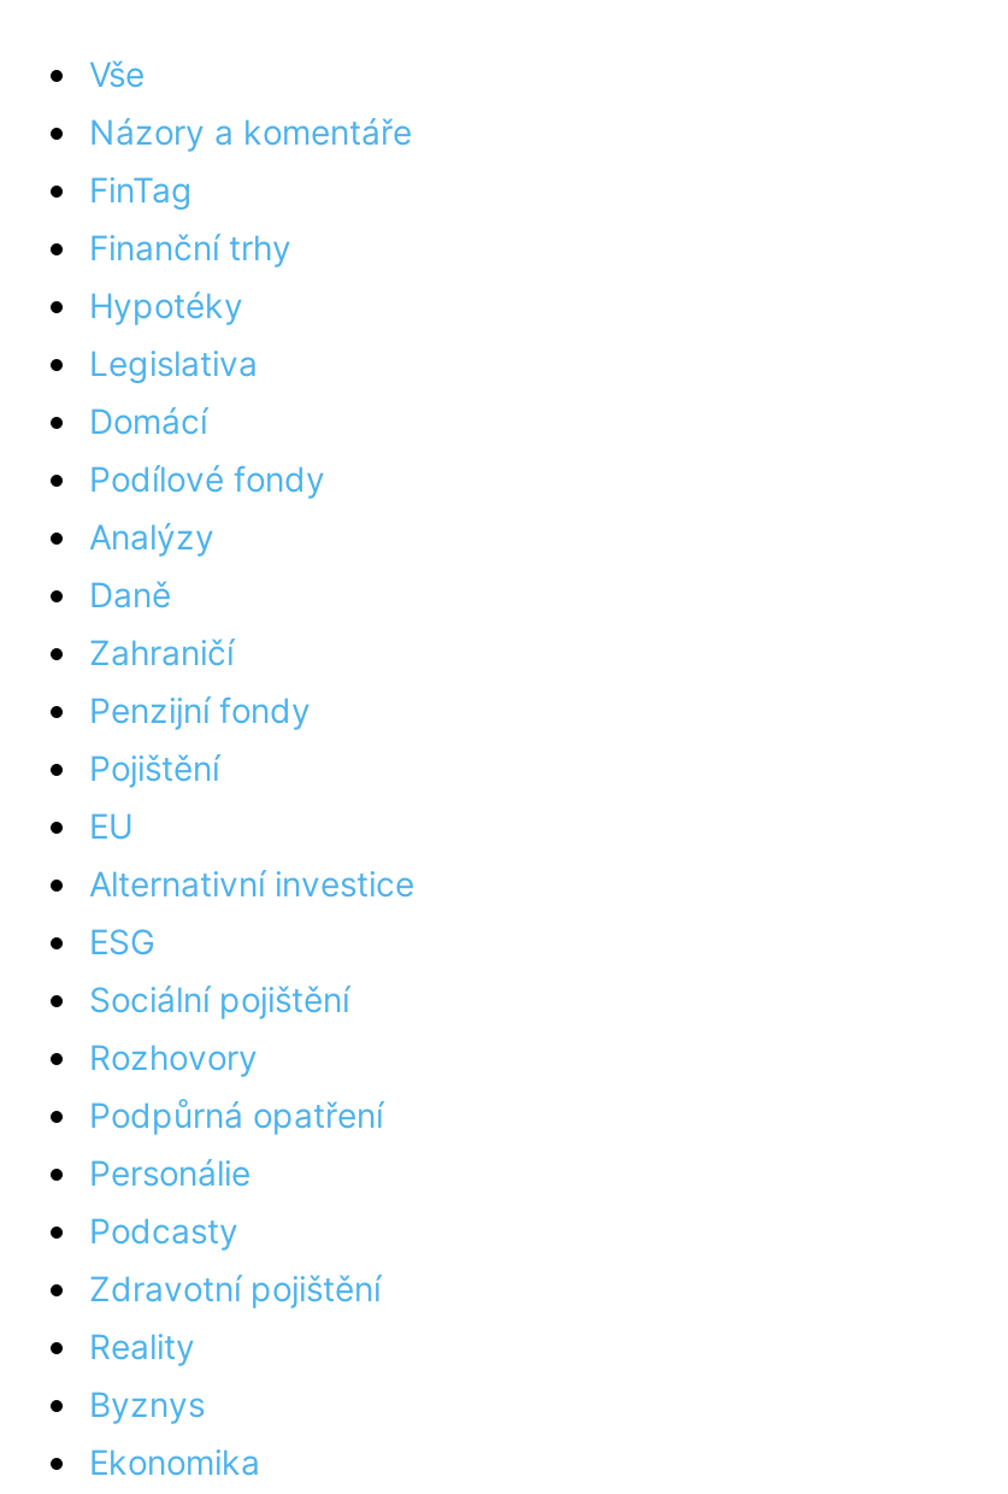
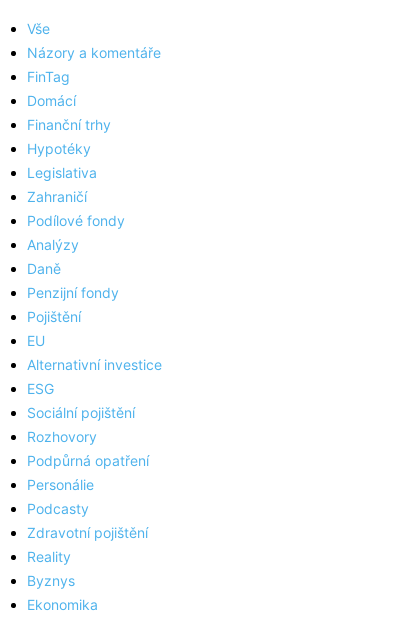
moved [89,227,291,384] -> [27,116,111,181]: Finanční trhy | Hypotéky | Legislativa
moved [89,401,207,442] -> [27,92,76,109]: Domácí
moved [89,459,325,615] -> [27,212,125,277]: Podílové fondy | Analýzy | Daně
moved [89,632,234,673] -> [27,188,87,205]: Zahraničí

